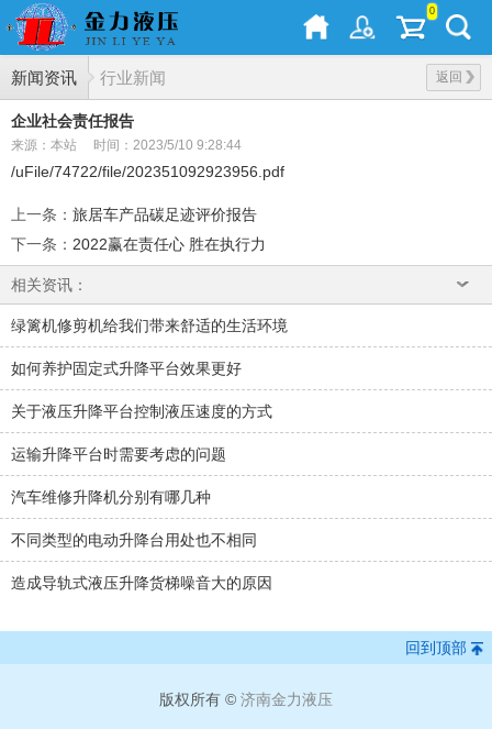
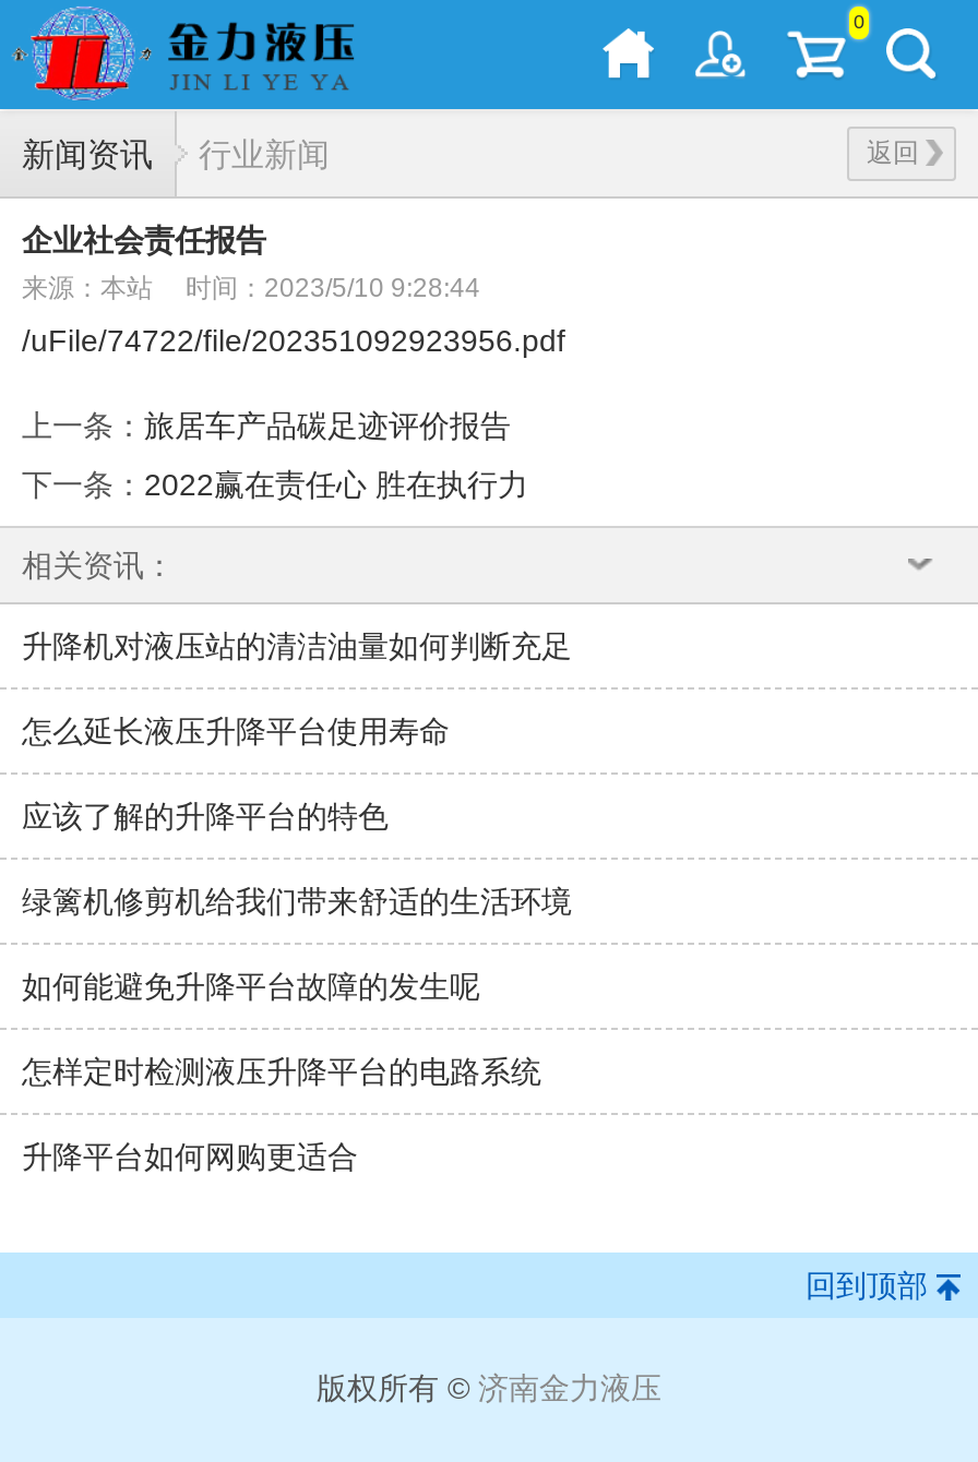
none -> [22,628,572,834] 升降机对液压站的清洁油量如何判断充足 | 怎么延长液压升降平台使用寿命 | 应该了解的升降平台的特色
moved [11,317,288,334] -> [22,884,572,919]: 绿篱机修剪机给我们带来舒适的生活环境
[11,360,272,592] 如何养护固定式升降平台效果更好 | 关于液压升降平台控制液压速度的方式 | 运输升降平台时需要考虑的问题 | 汽车维修升降机分别有哪几种 | 不同类型的电动升降台用处也不相同 | 造成导轨式液压升降货梯噪音大的原因 -> [22,969,541,1174] 如何能避免升降平台故障的发生呢 | 怎样定时检测液压升降平台的电路系统 | 升降平台如何网购更适合

